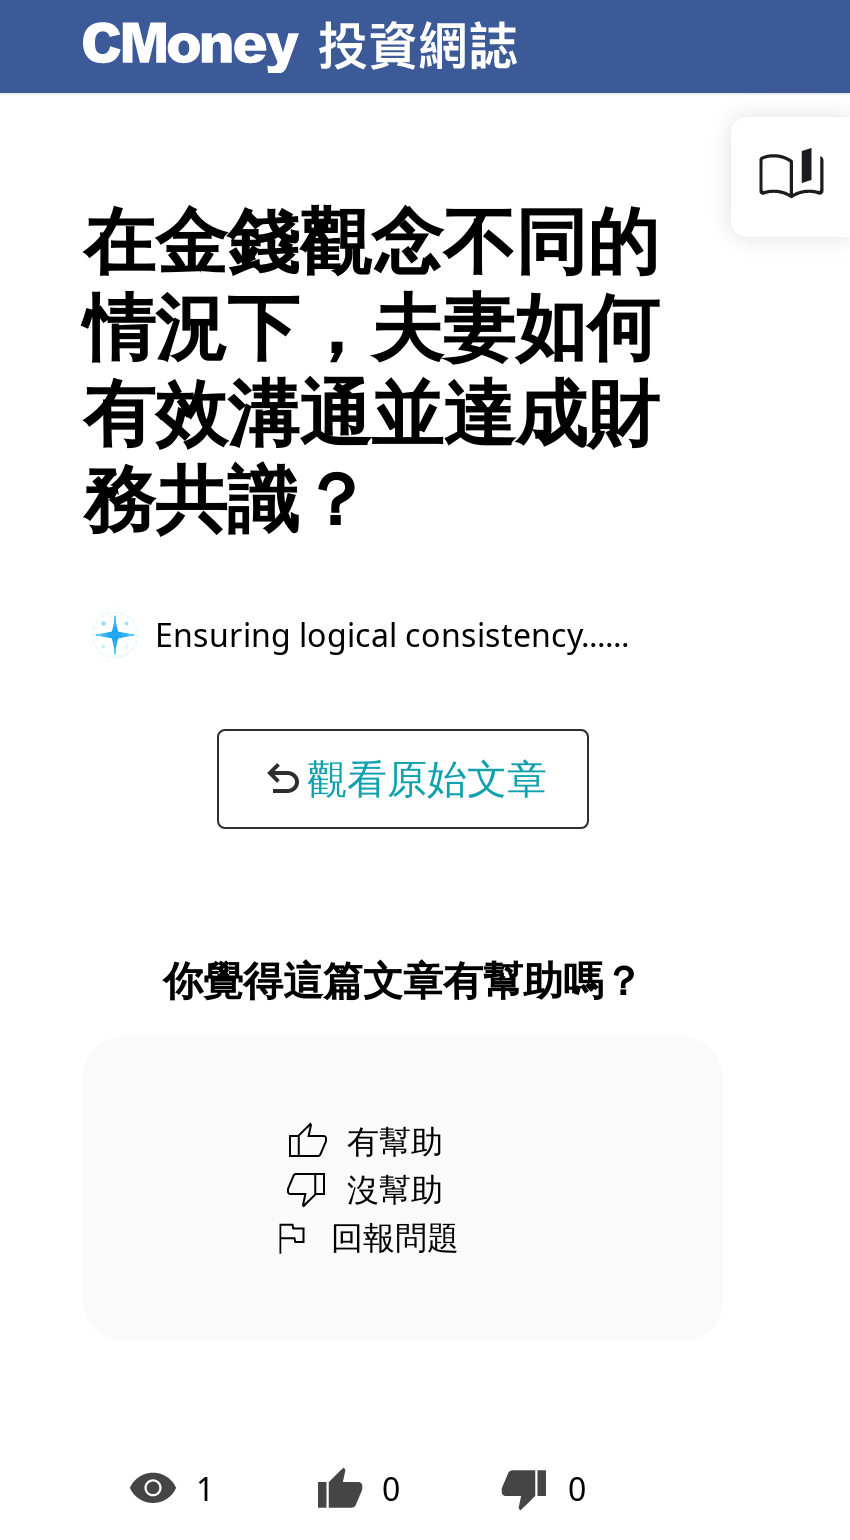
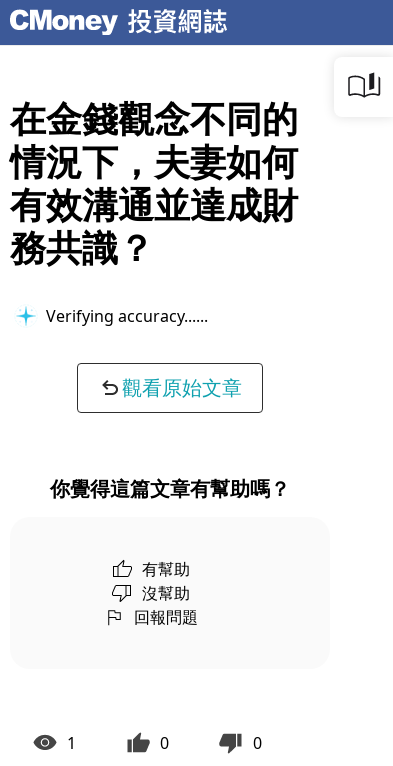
[155,612,605,656] Ensuring logical consistency... -> [46,304,196,326] Verifying accuracy...

